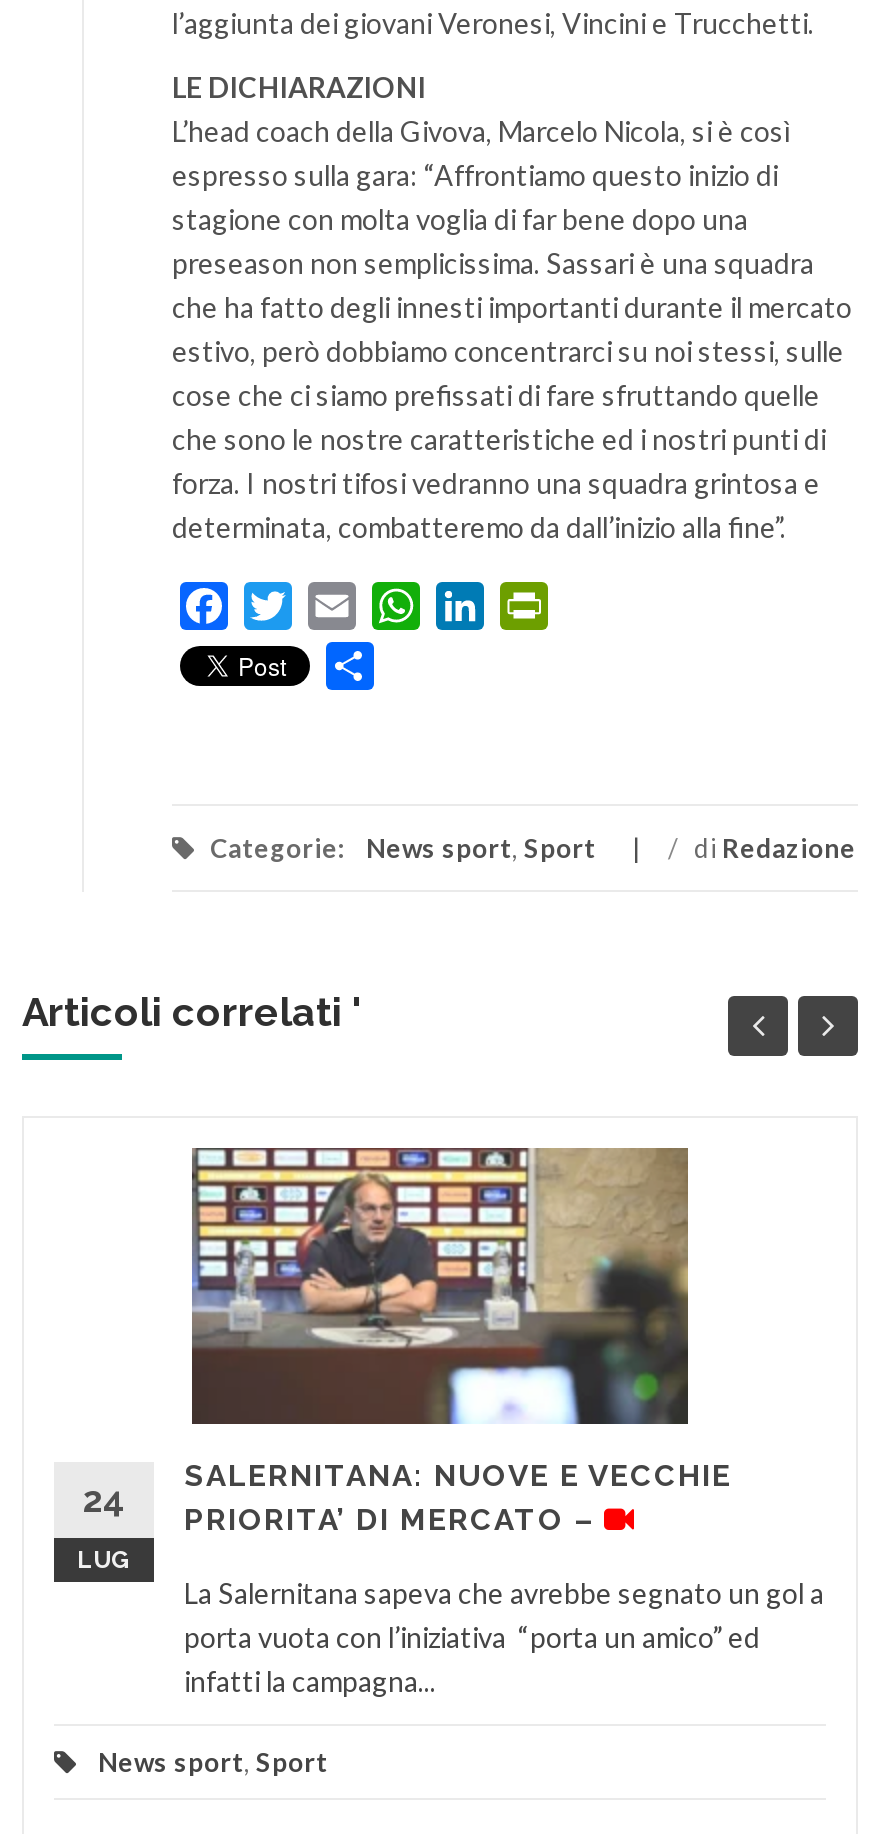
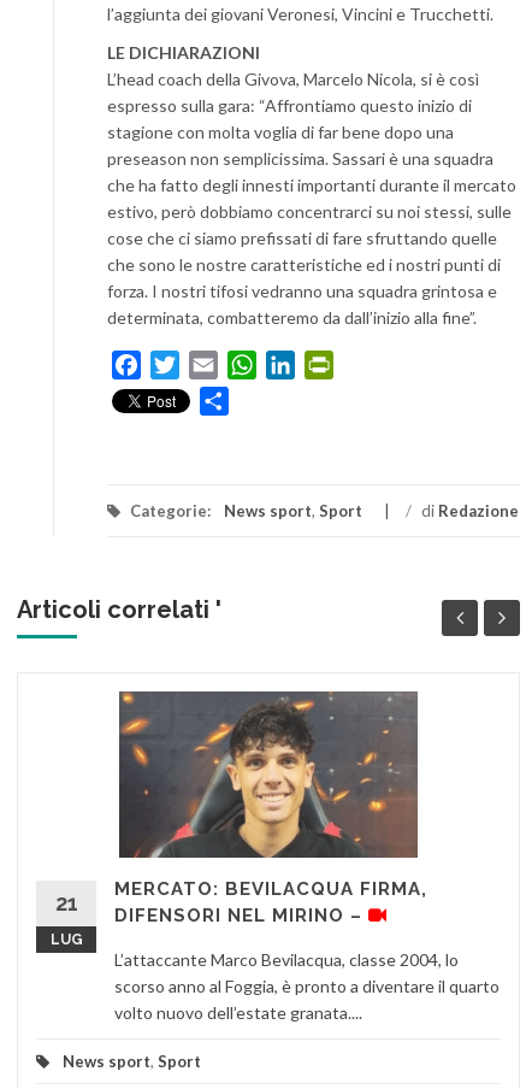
[184,1148,732,1537] [image] | SALERNITANA: NUOVE E VECCHIE | PRIORITA’ DI MERCATO – -> [114,691,427,926] [image] | MERCATO: BEVILACQUA FIRMA, | DIFENSORI NEL MIRINO –
[83,1477,125,1519] 24 -> [55,890,78,915] 21
[184,1575,824,1697] La Salernitana sapeva che avrebbe segnato un gol a | porta vuota con l’iniziativa “porta un amico” ed | infatti la campagna... -> [114,949,500,1022] L’attaccante Marco Bevilacqua, classe 2004, lo | scorso anno al Foggia, è pronto a diventare il quarto | volto nuovo dell’estate granata....

